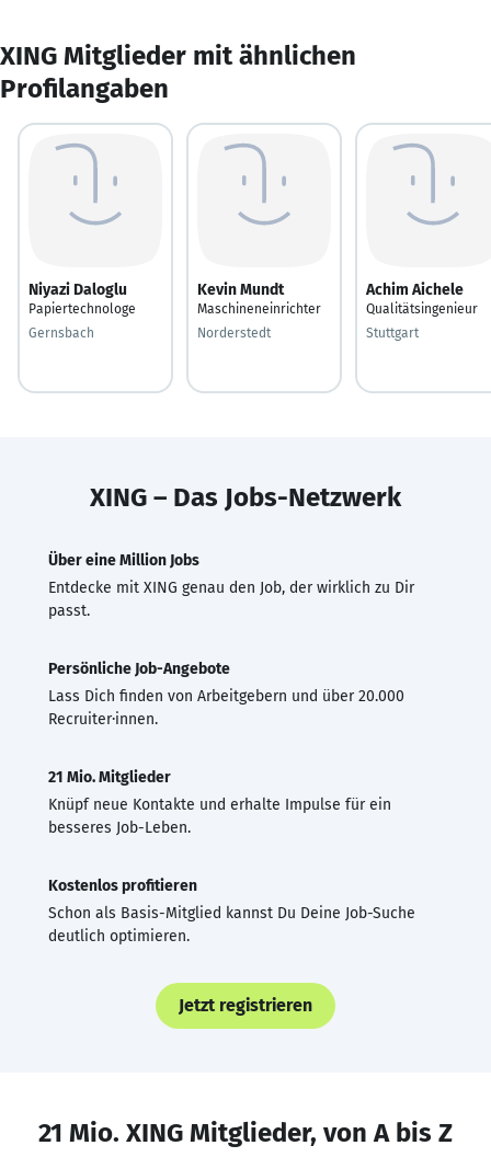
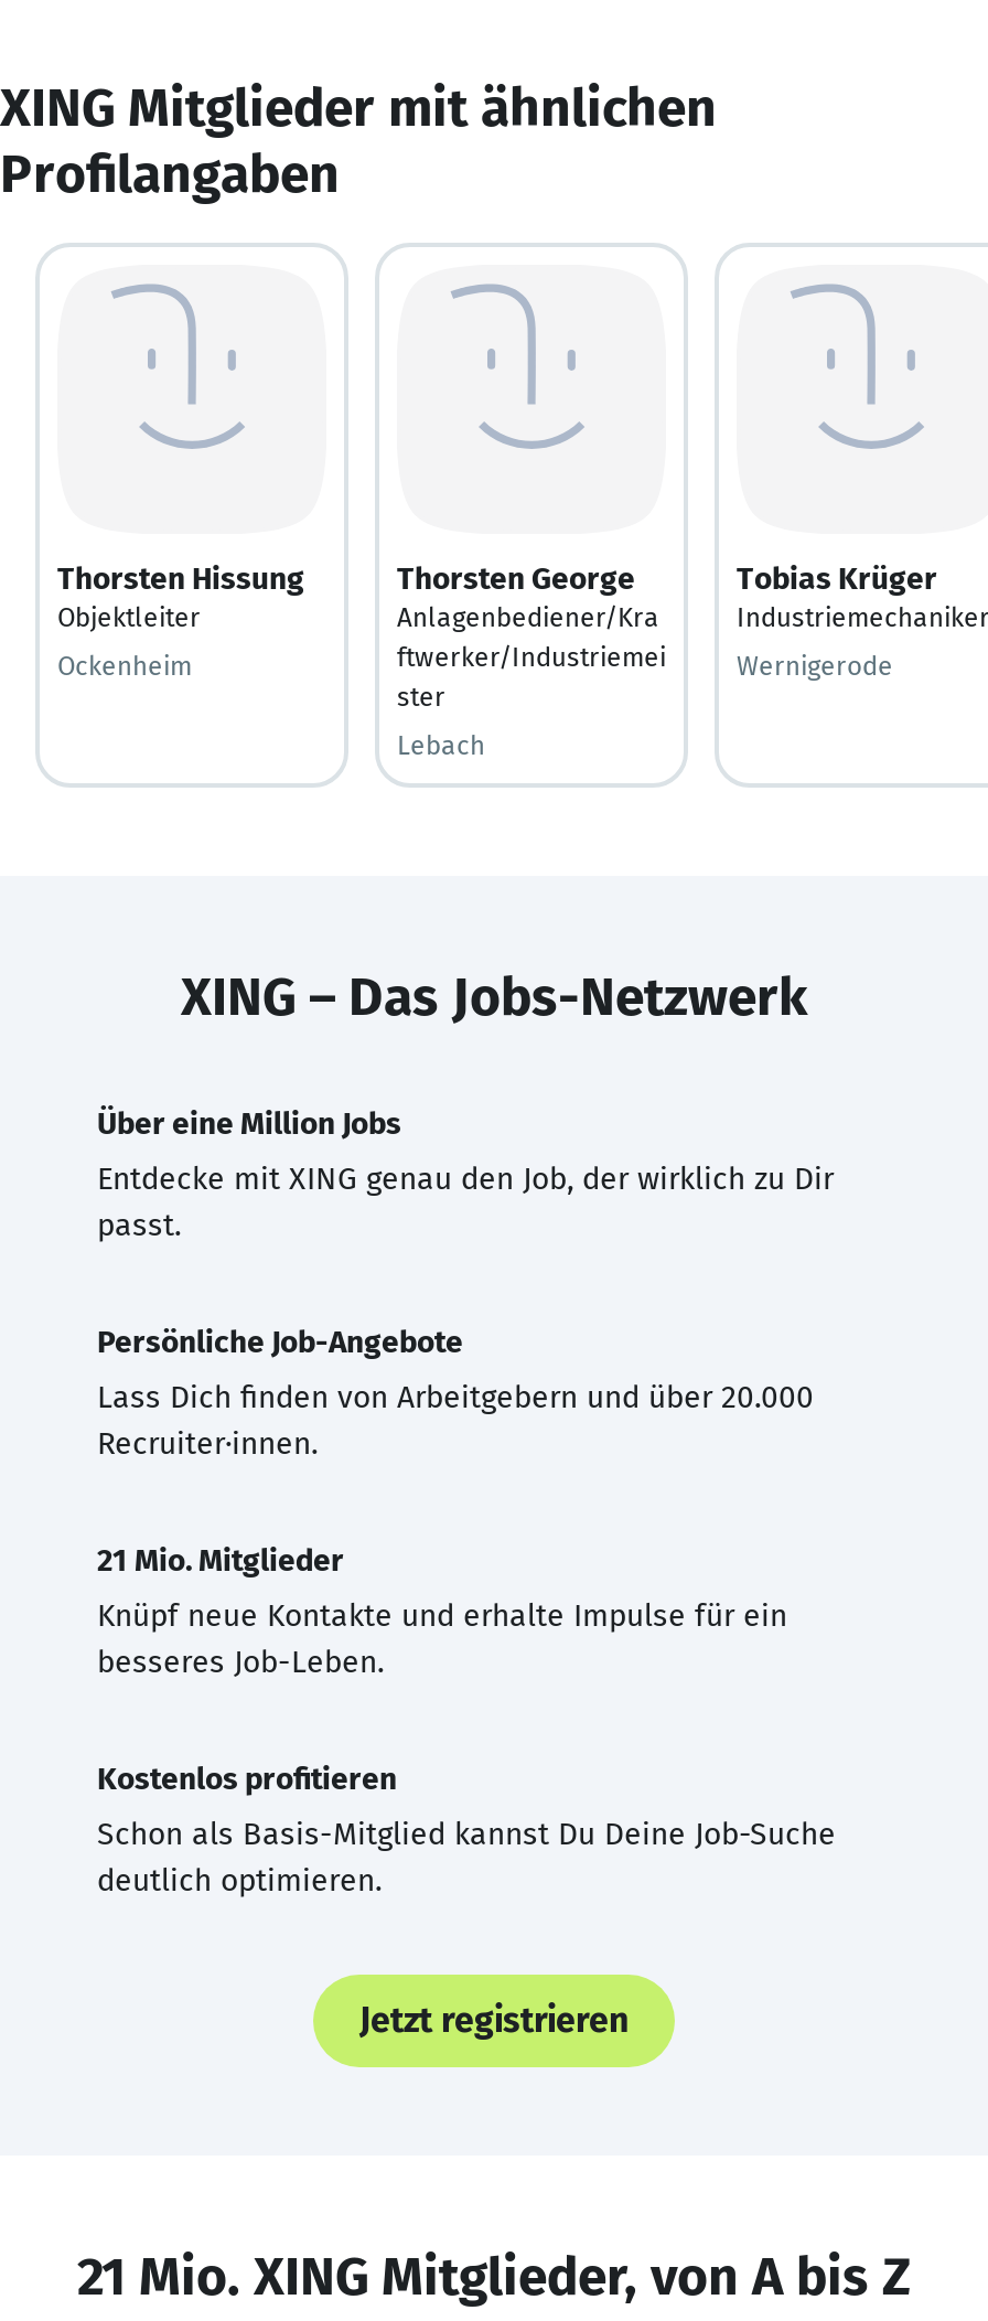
[28,280,136,316] Niyazi Daloglu | Papiertechnologe -> [57,559,304,632] Thorsten Hissung | Objektleiter
[197,280,321,316] Kevin Mundt | Maschineneinrichter -> [397,559,666,712] Thorsten George | Anlagenbediener/Kra | ftwerker/Industriemei | ster
[366,280,478,316] Achim Aichele | Qualitätsingenieur -> [737,559,988,632] Tobias Krüger | Industriemechaniker
[28,325,94,340] Gernsbach -> [57,650,192,681] Ockenheim
[197,325,271,340] Norderstedt -> [397,729,485,760] Lebach
[366,325,419,340] Stuttgart -> [737,650,893,681] Wernigerode

